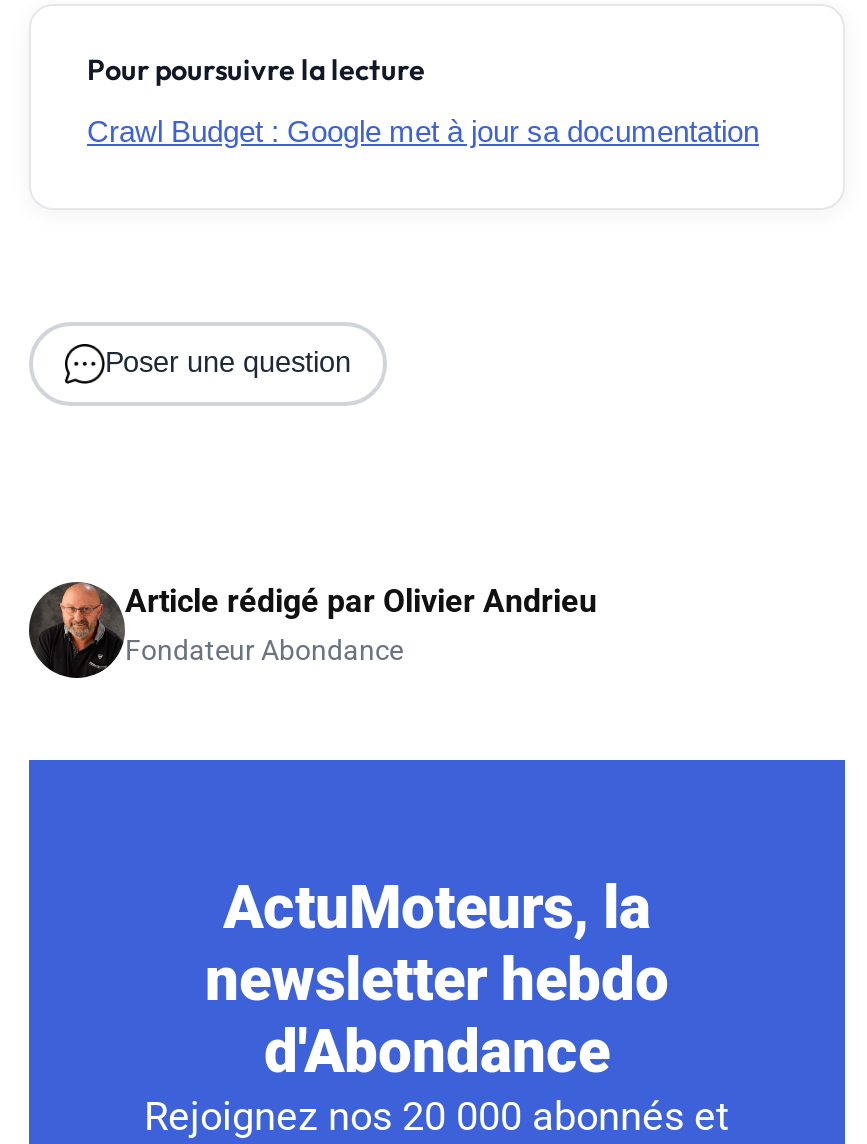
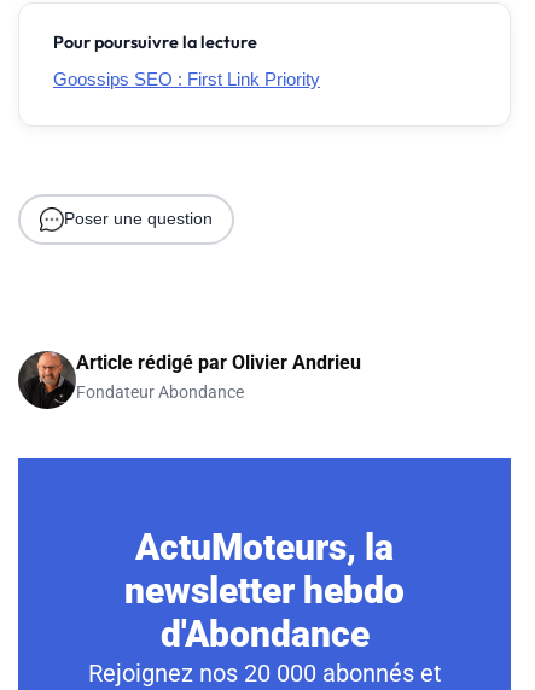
[87,114,759,148] Crawl Budget : Google met à jour sa documentation -> [53,69,320,90] Goossips SEO : First Link Priority

